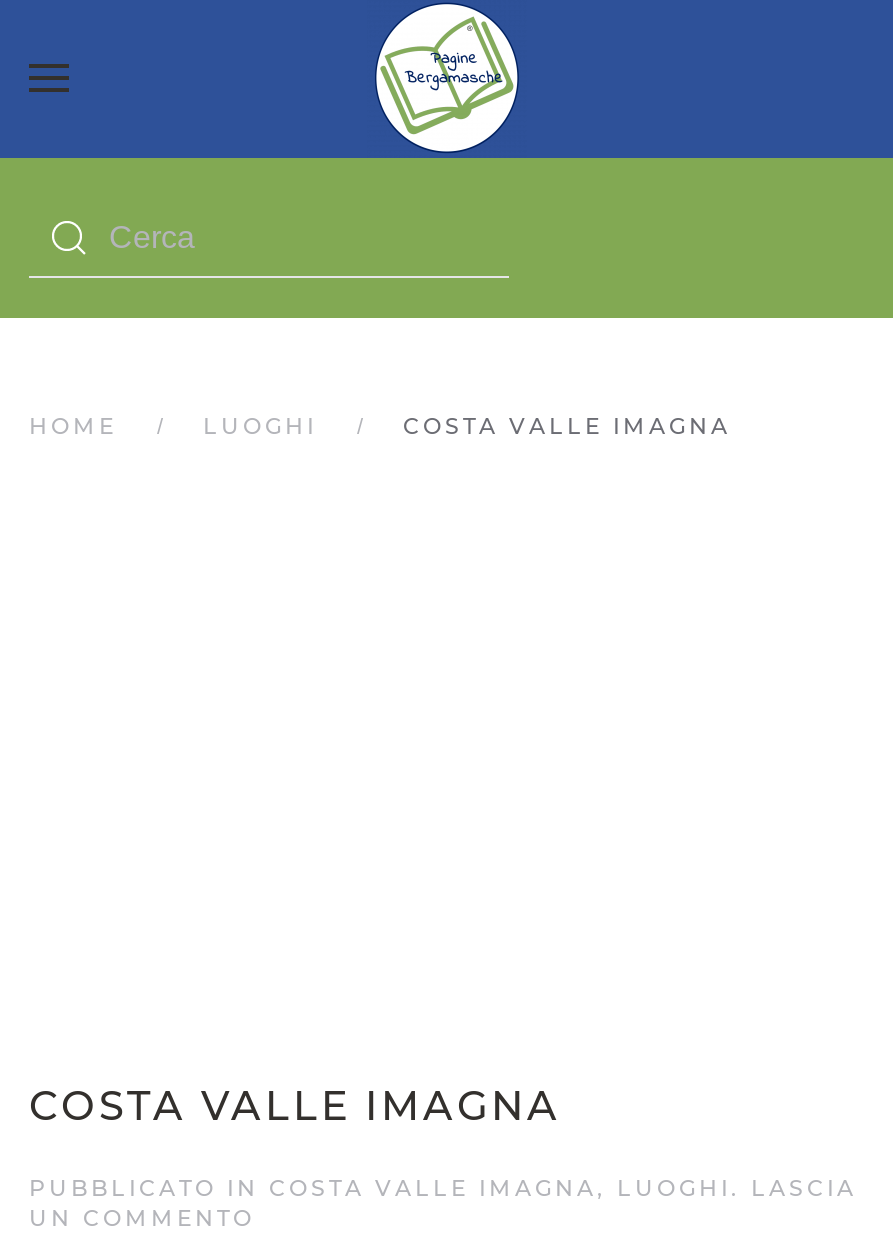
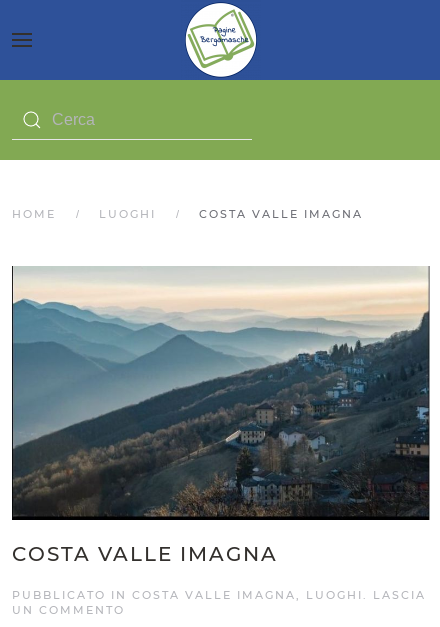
none -> [11,265,431,521] [image]

